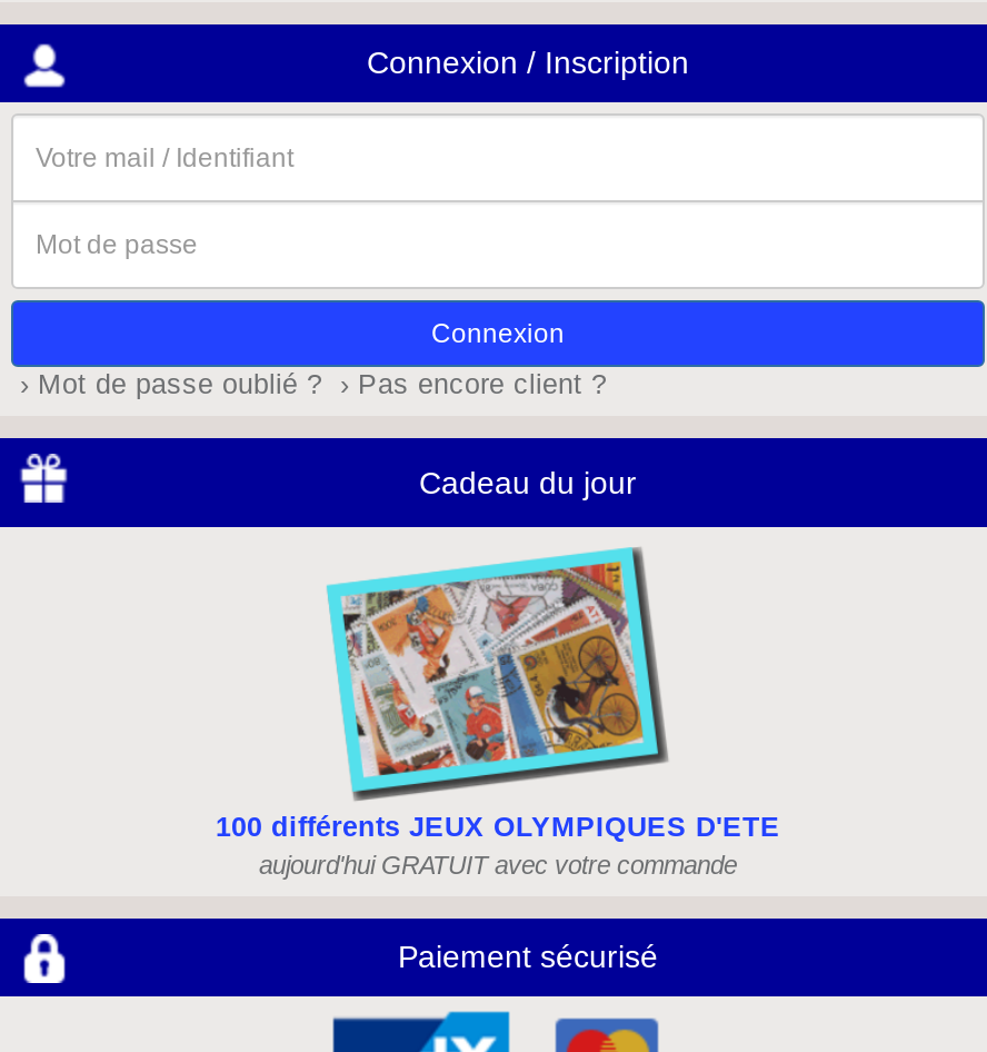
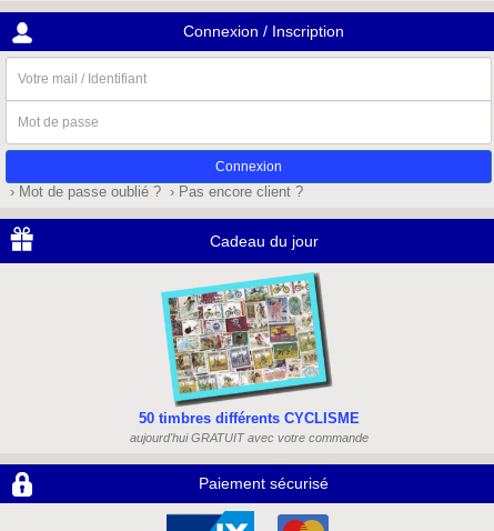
[216,560,780,842] [image] | 100 différents JEUX OLYMPIQUES D'ETE -> [138,275,359,426] [image] | 50 timbres différents CYCLISME

